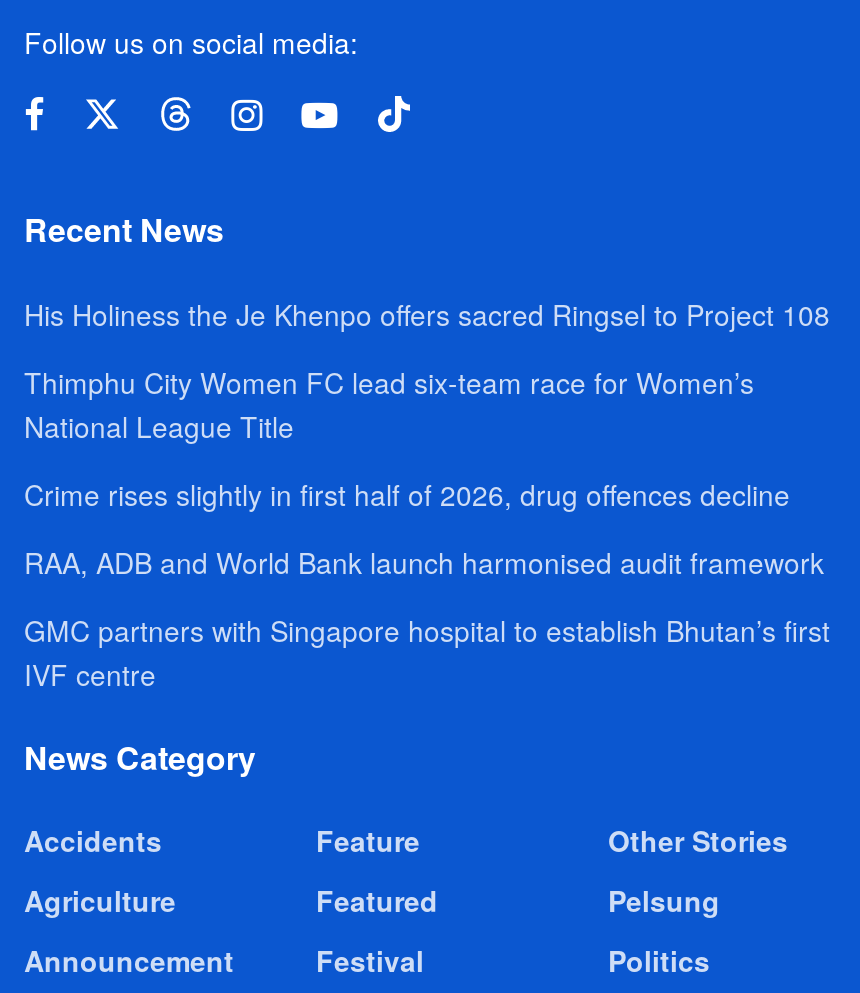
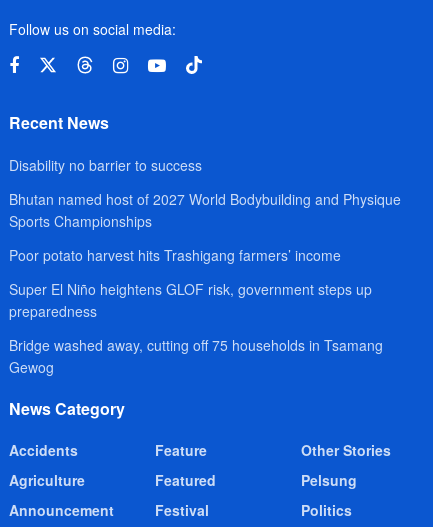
[24,294,830,334] His Holiness the Je Khenpo offers sacred Ringsel to Project 108 -> [9,155,202,175] Disability no barrier to success
[24,362,754,446] Thimphu City Women FC lead six-team race for Women’s | National League Title -> [9,189,401,231] Bhutan named host of 2027 World Bodybuilding and Physique | Sports Championships
[24,474,790,514] Crime rises slightly in first half of 2026, drug offences decline -> [9,245,341,265] Poor potato harvest hits Trashigang farmers’ income
[24,542,824,582] RAA, ADB and World Bank launch harmonised audit framework -> [9,279,372,321] Super El Niño heightens GLOF risk, government steps up | preparedness
[24,610,830,694] GMC partners with Singapore hospital to establish Bhutan’s first | IVF centre -> [9,335,383,377] Bridge washed away, cutting off 75 households in Tsamang | Gewog

